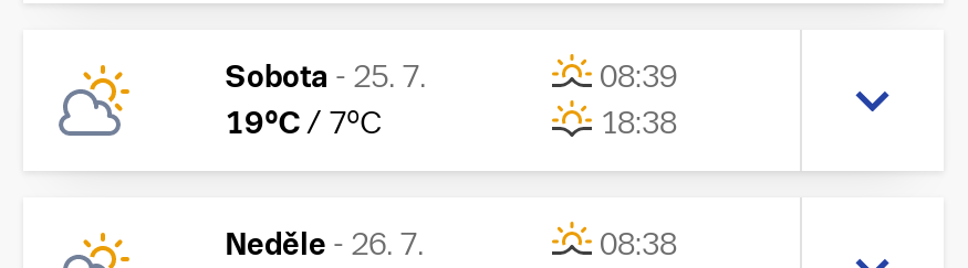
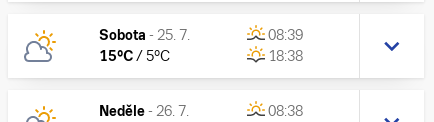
[225,105,382,140] 19°C / 7°C -> [99,48,170,64] 15°C / 5°C

